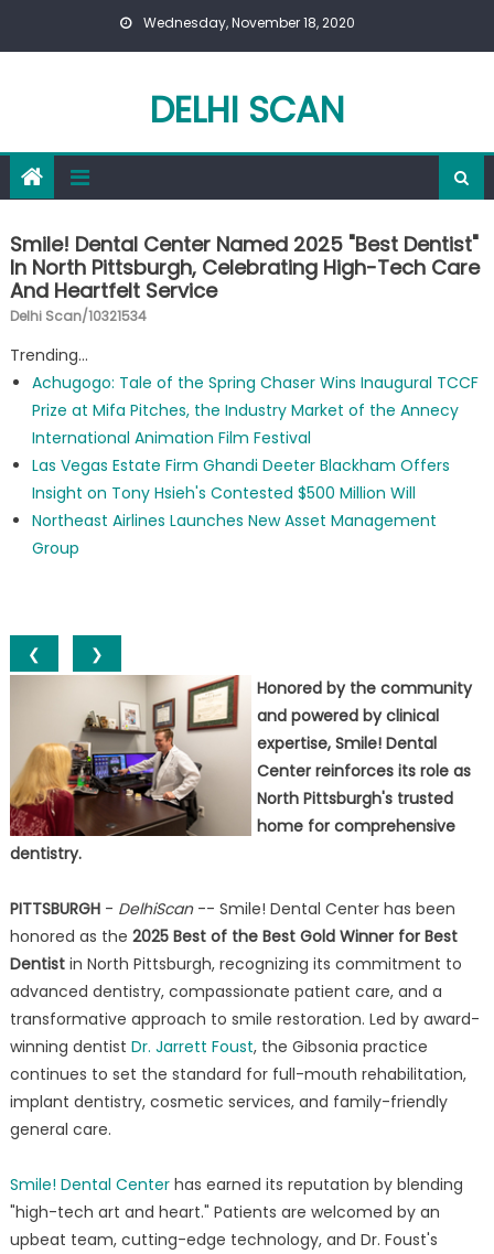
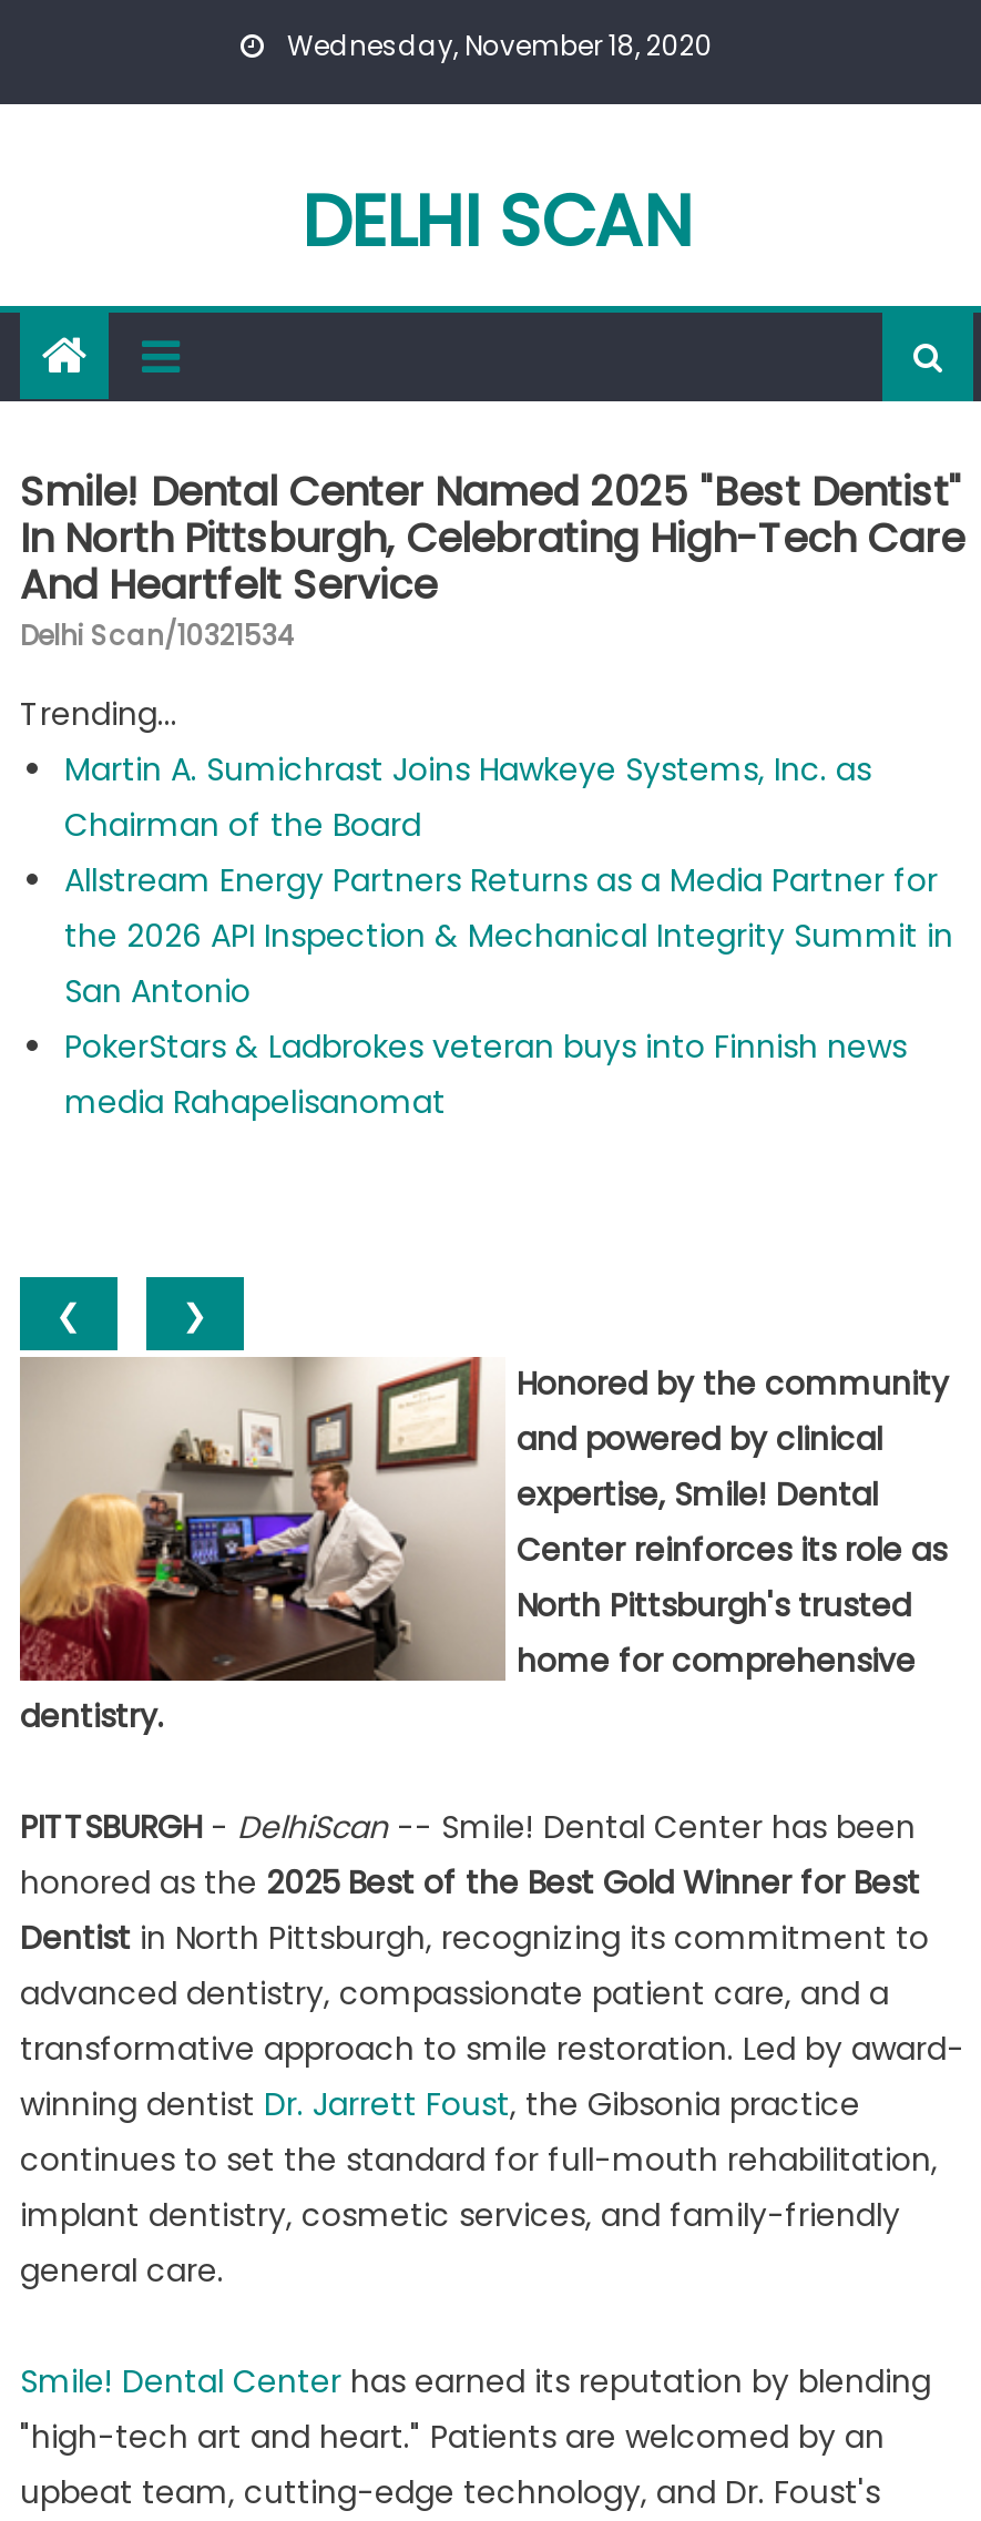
[32,372,479,559] Achugogo: Tale of the Spring Chaser Wins Inaugural TCCF | Prize at Mifa Pitches, the Industry Market of the Annecy | International Animation Film Festival | Las Vegas Estate Firm Ghandi Deeter Blackham Offers | Insight on Tony Hsieh's Contested $500 Million Will | Northeast Airlines Launches New Asset Management | Group -> [64,747,953,1124] Martin A. Sumichrast Joins Hawkeye Systems, Inc. as | Chairman of the Board | Allstream Energy Partners Returns as a Media Partner for | the 2026 API Inspection & Mechanical Integrity Summit in | San Antonio | PokerStars & Ladbrokes veteran buys into Finnish news | media Rahapelisanomat

